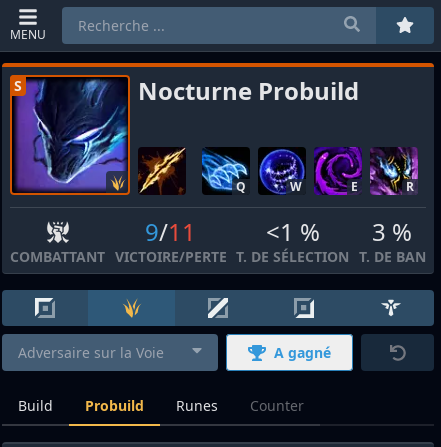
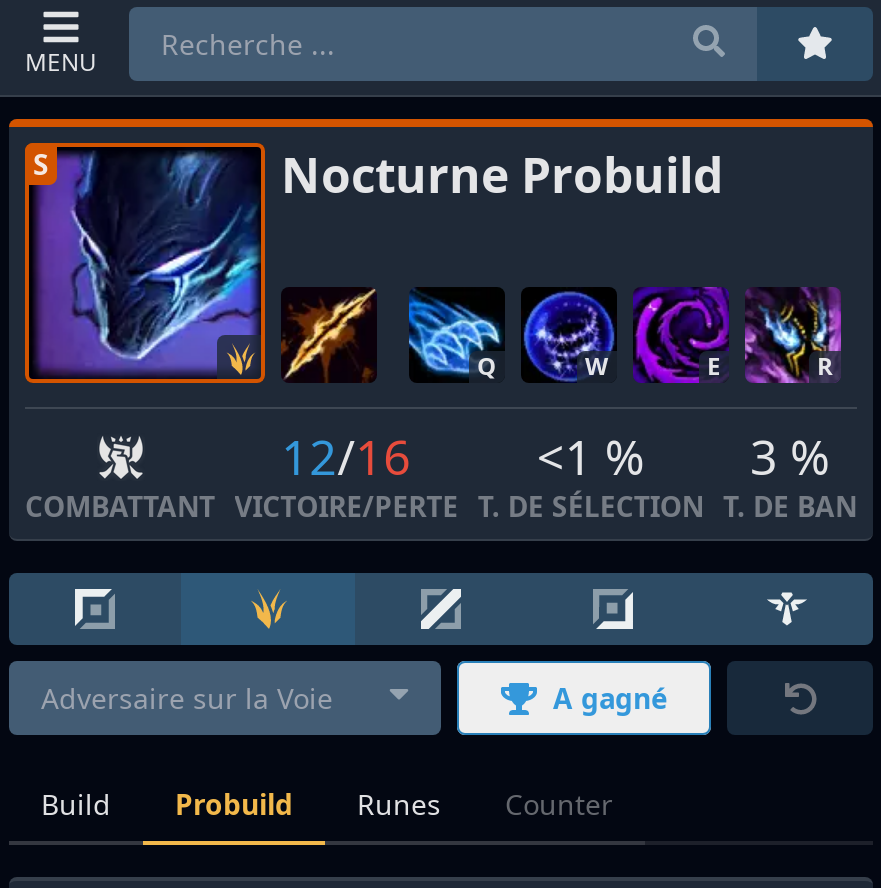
[145,215,196,248] 9/11 -> [281,423,411,489] 12/16

